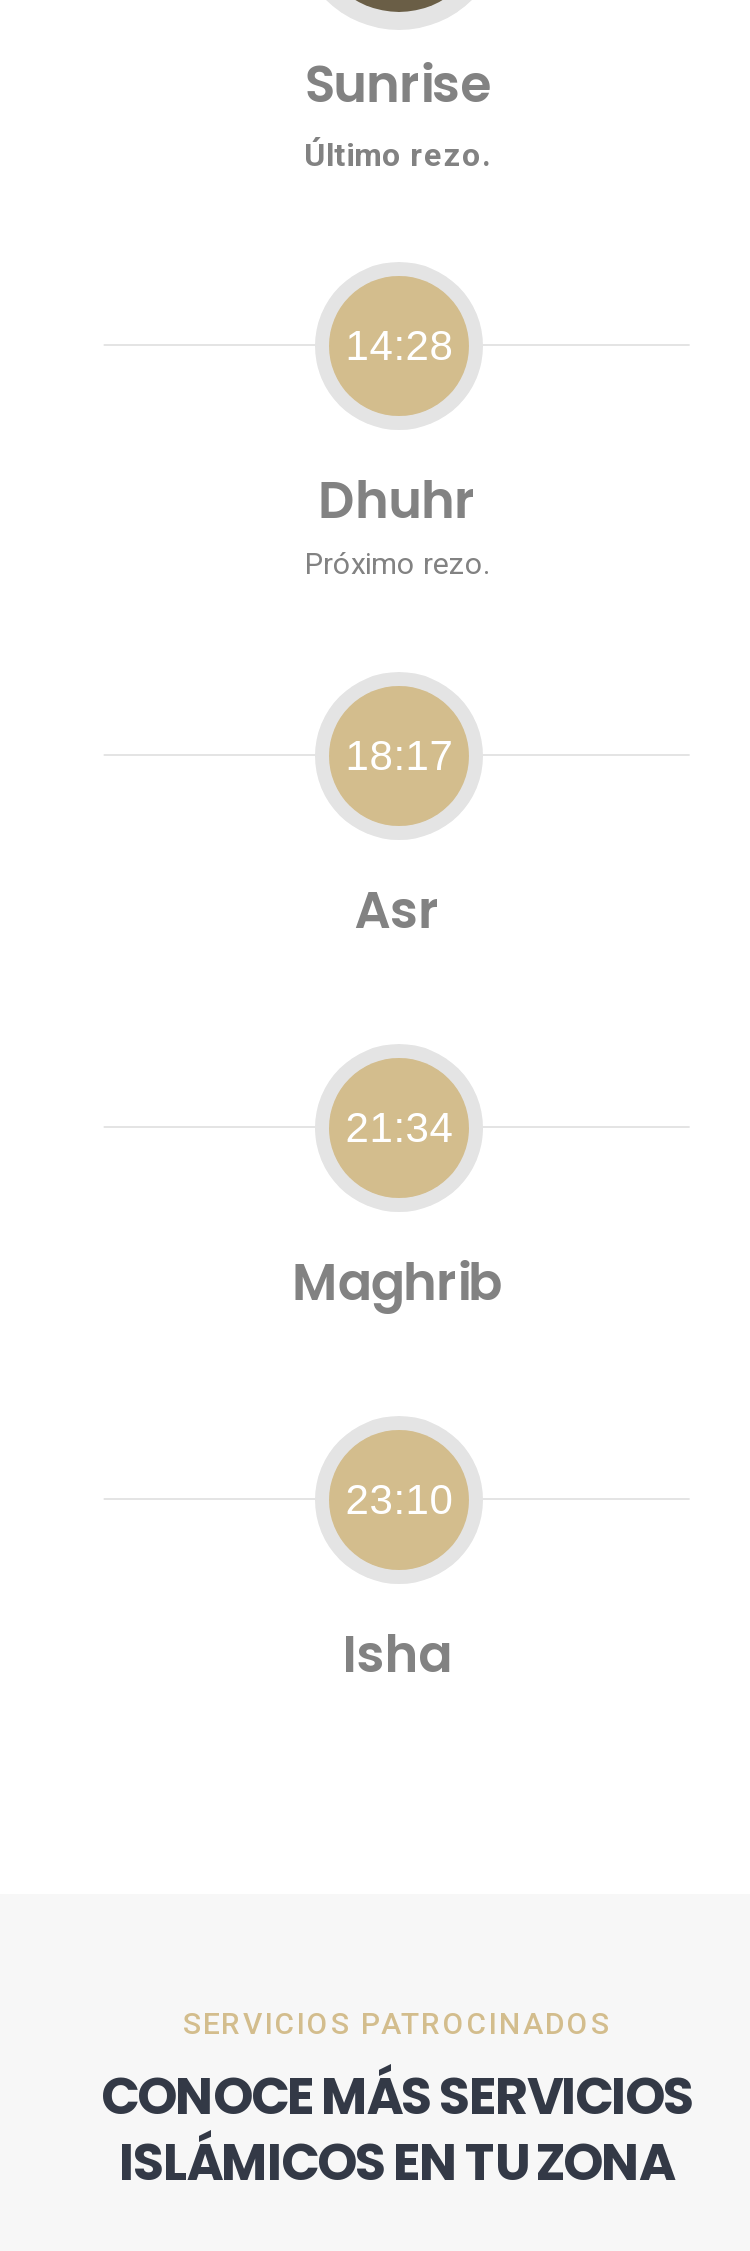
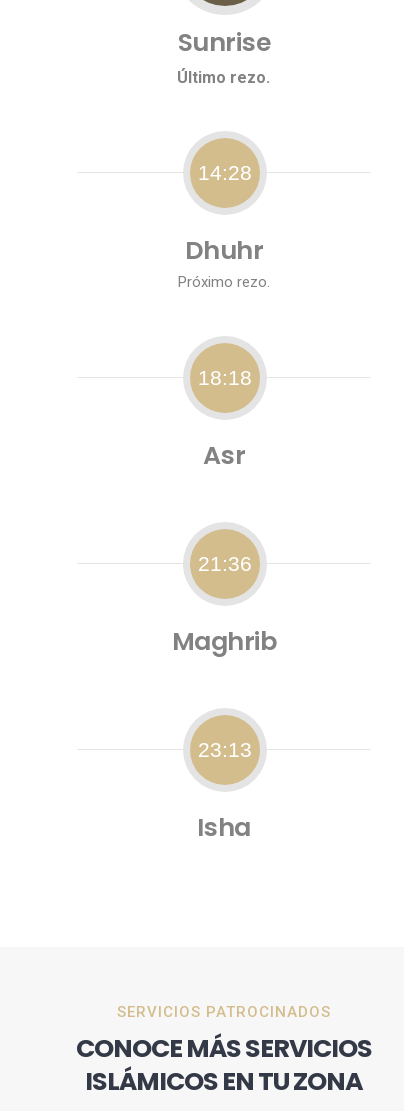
[345,732,453,778] 18:17 -> [198,366,252,389] 18:18
[345,1104,453,1150] 21:34 -> [198,552,252,575] 21:36
[345,1476,453,1522] 23:10 -> [198,738,252,761] 23:13

